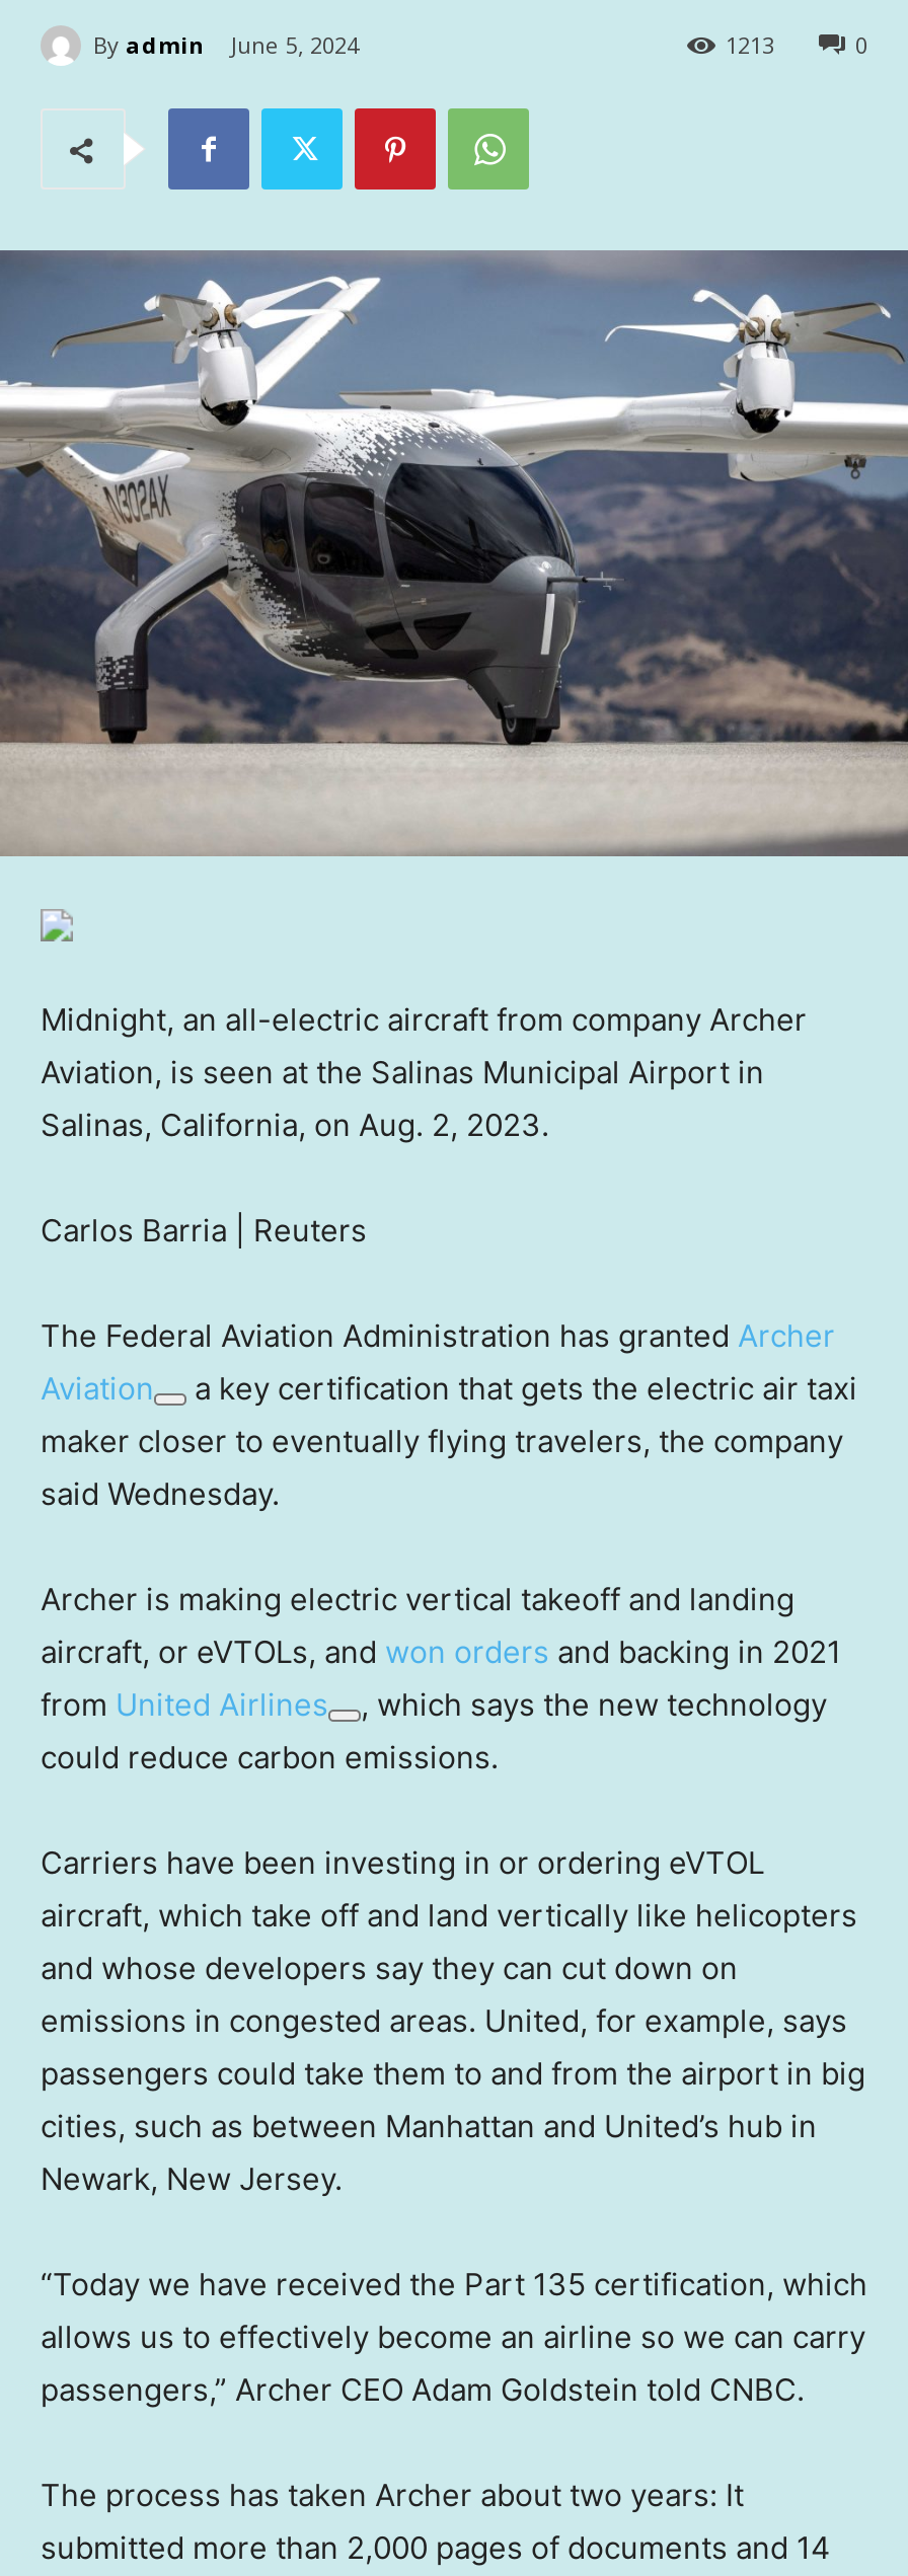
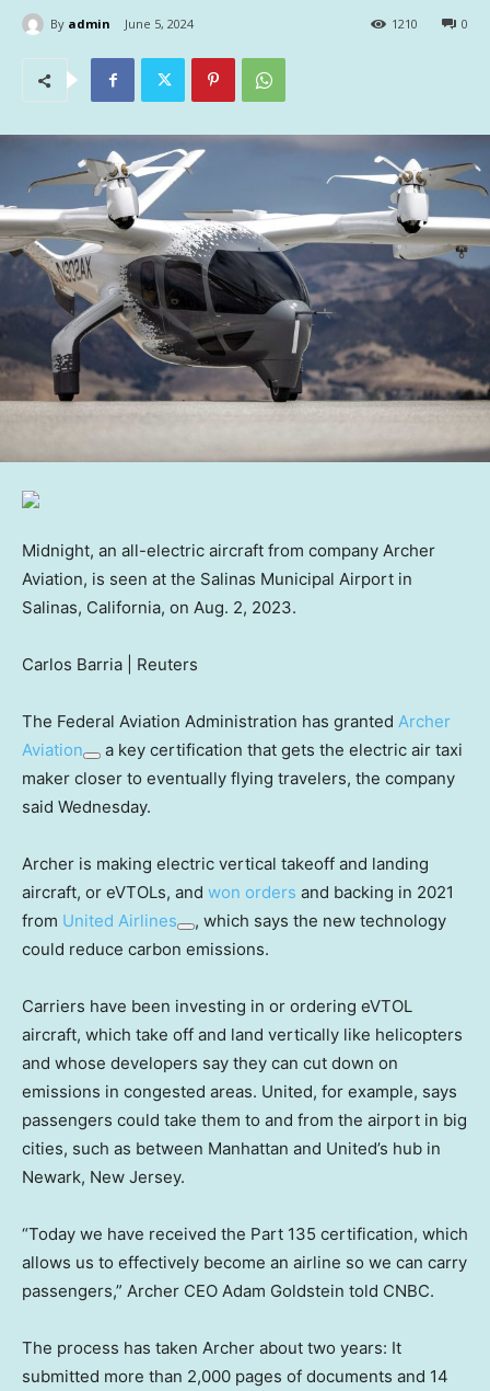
[726,31,774,61] 1213 -> [392,15,418,32] 1210

